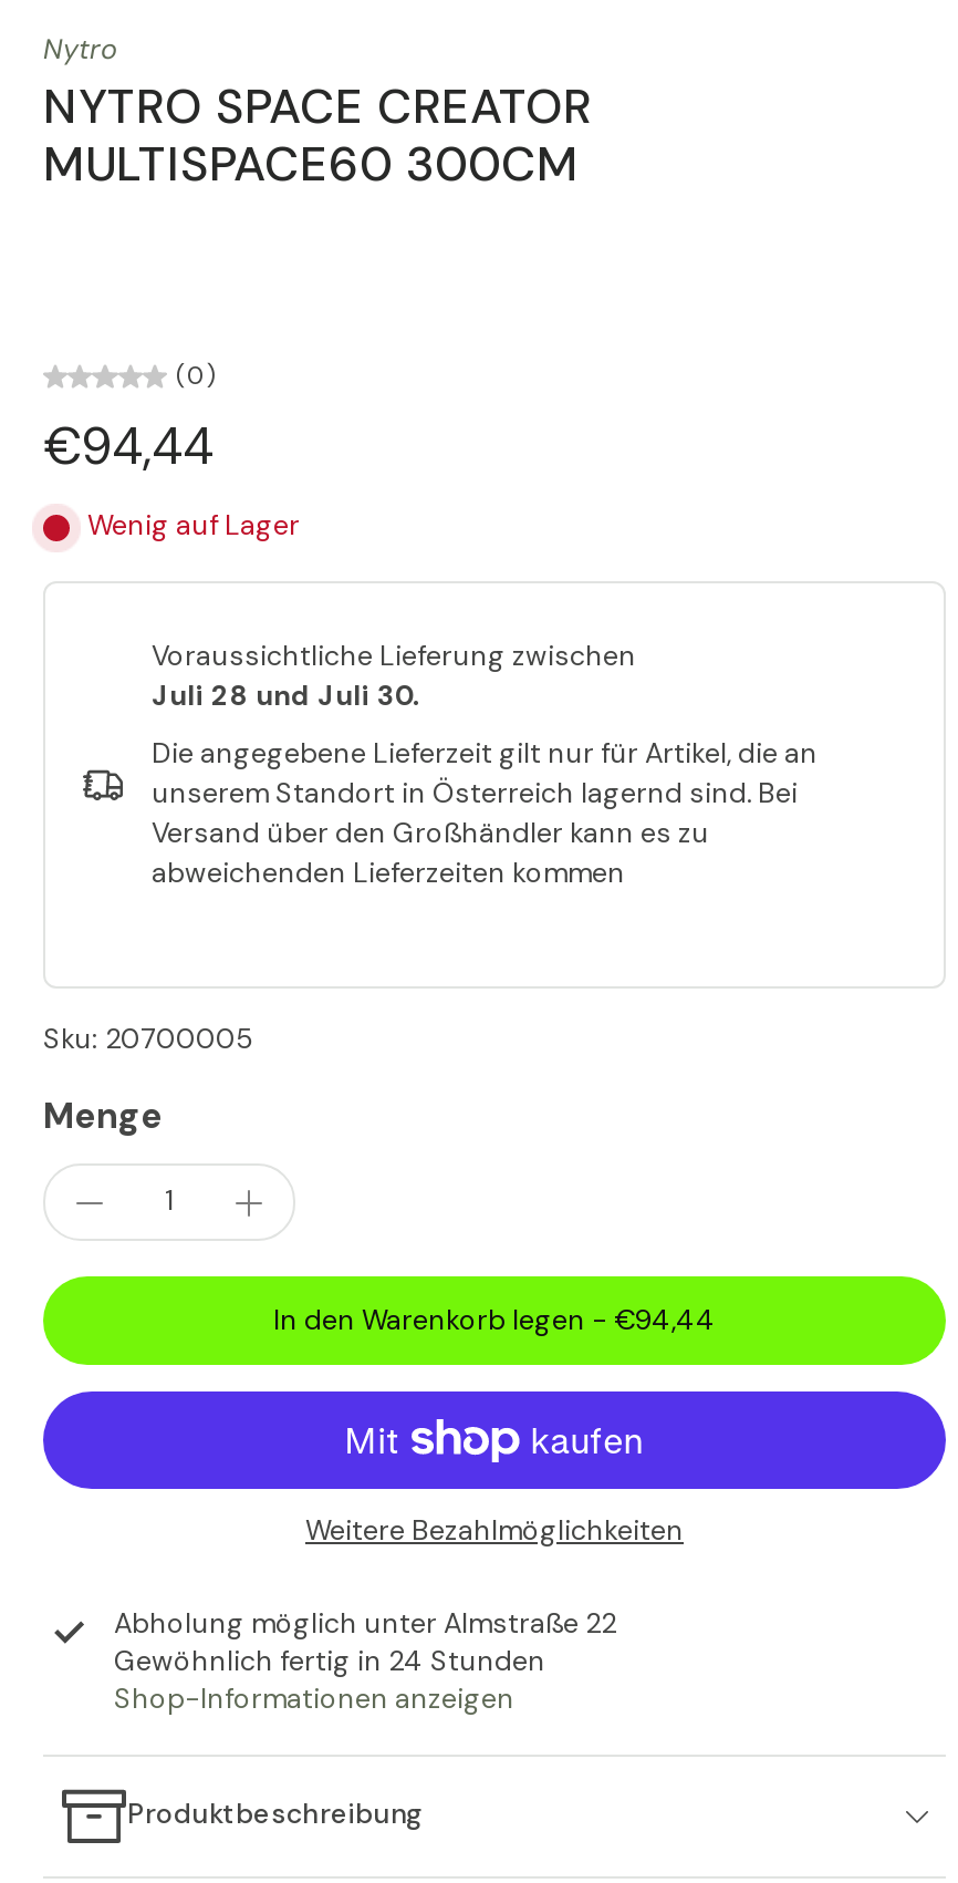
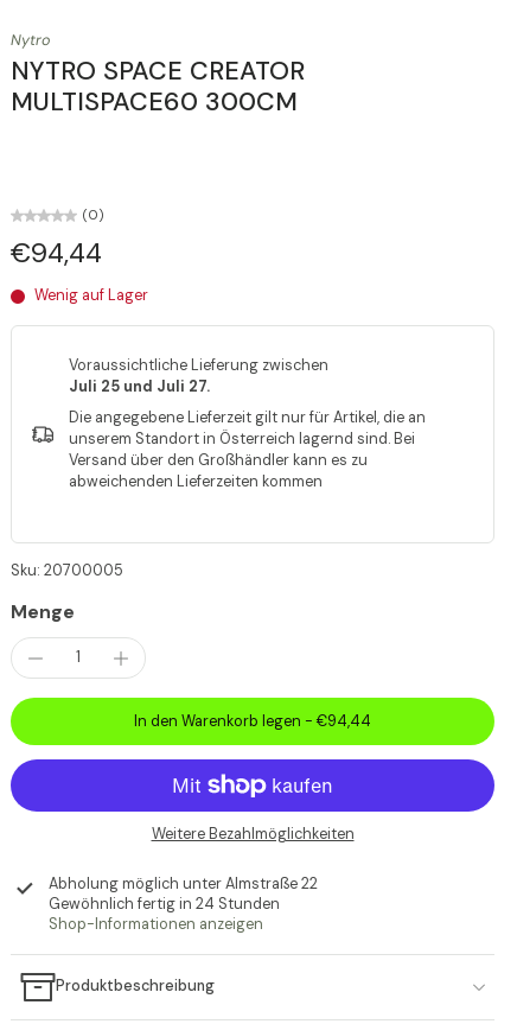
[152,679,419,714] Juli 28 und Juli 30. -> [69,378,210,397] Juli 25 und Juli 27.

